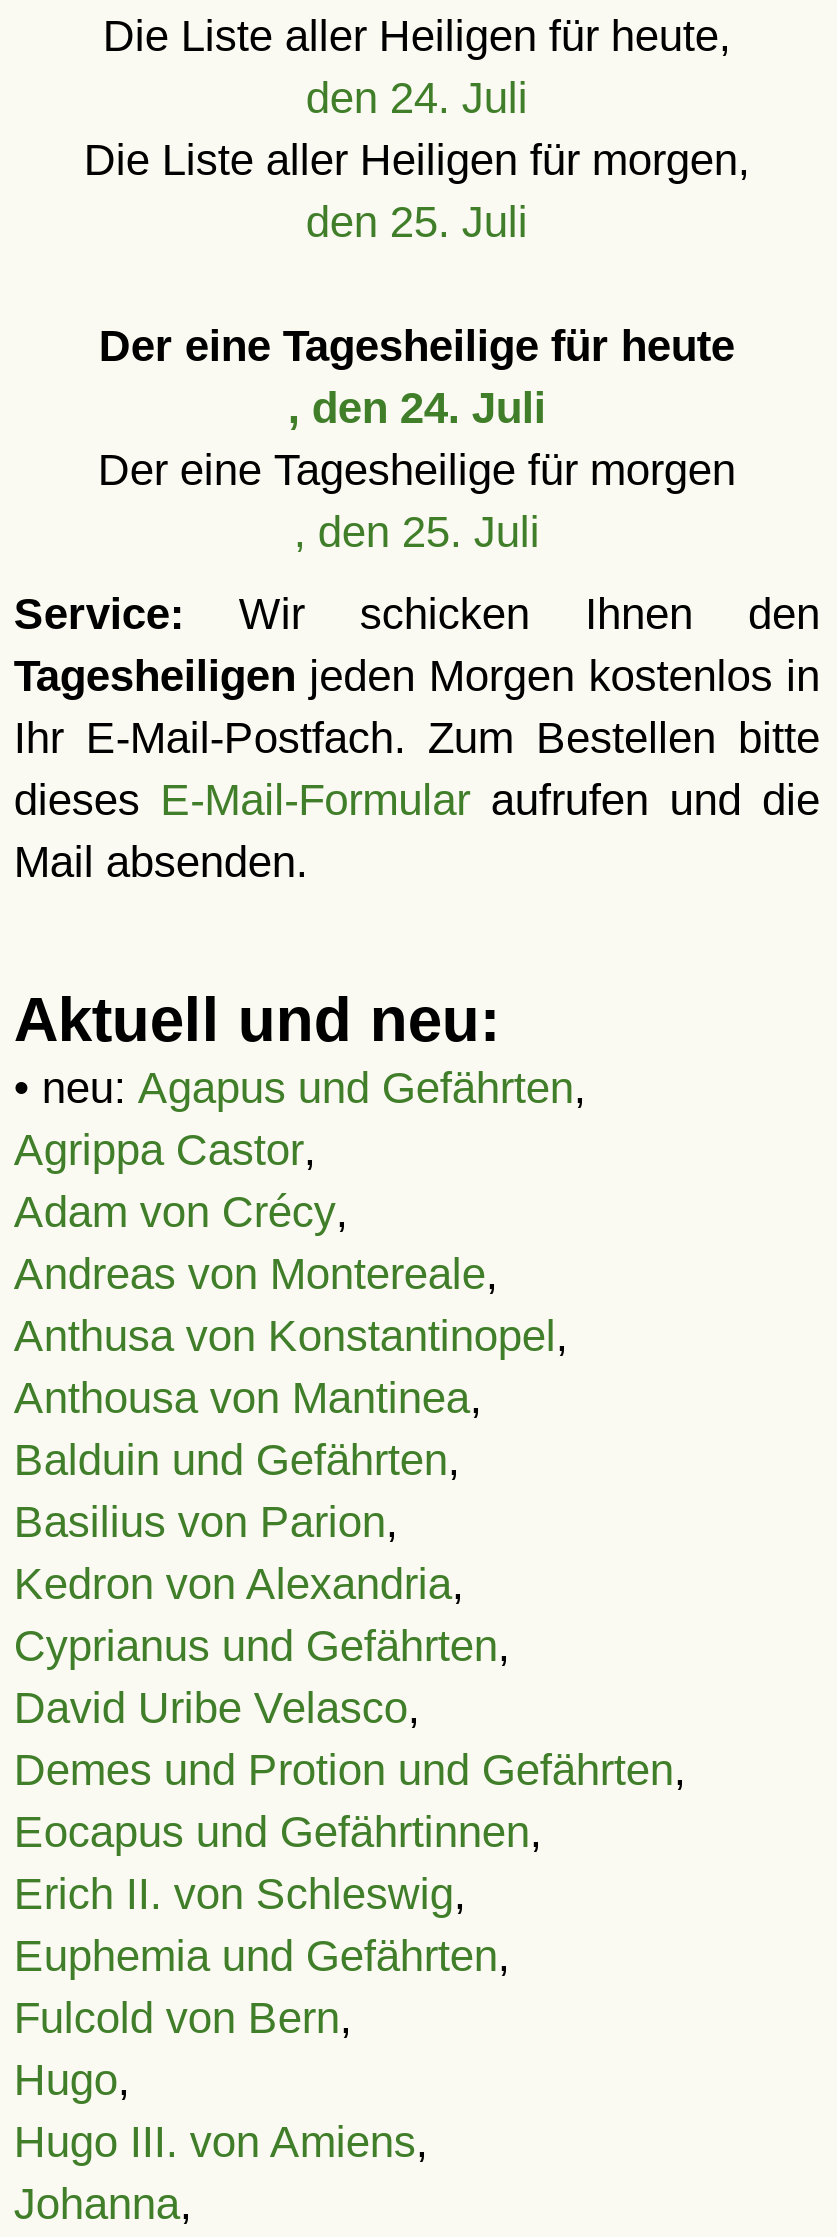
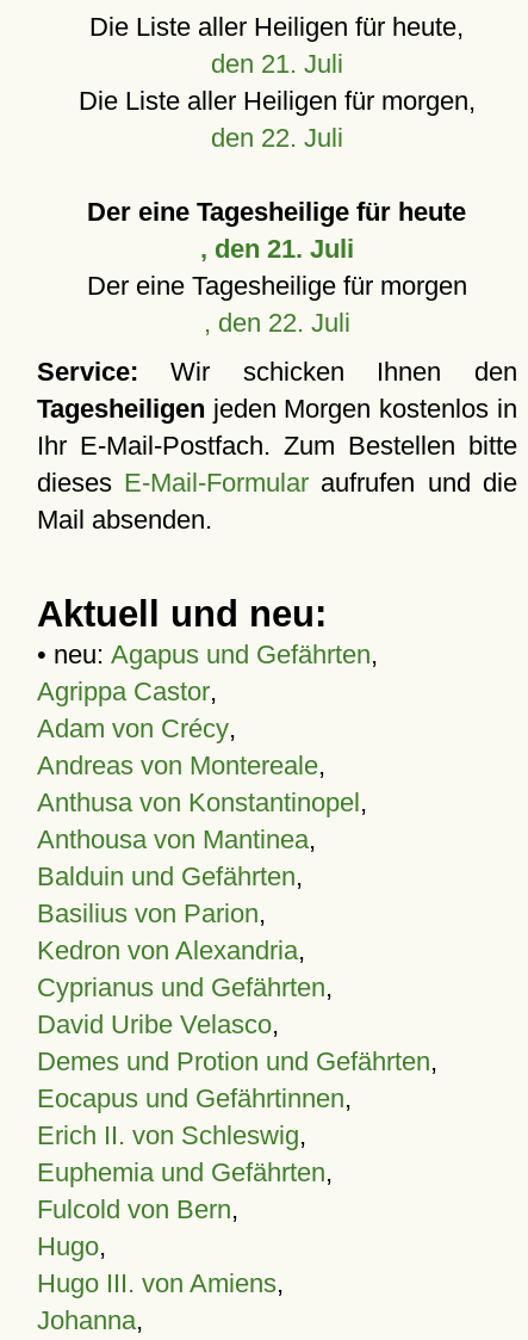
[306,73,528,123] den 24. Juli -> [211,49,343,79] den 21. Juli
[306,197,528,247] den 25. Juli -> [211,123,343,153] den 22. Juli
[288,383,546,433] , den 24. Juli -> [200,234,354,264] , den 21. Juli
[294,507,540,557] , den 25. Juli -> [204,308,350,338] , den 22. Juli

